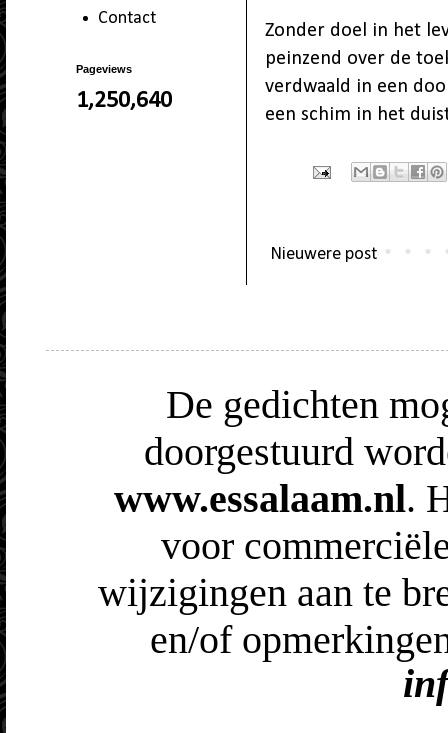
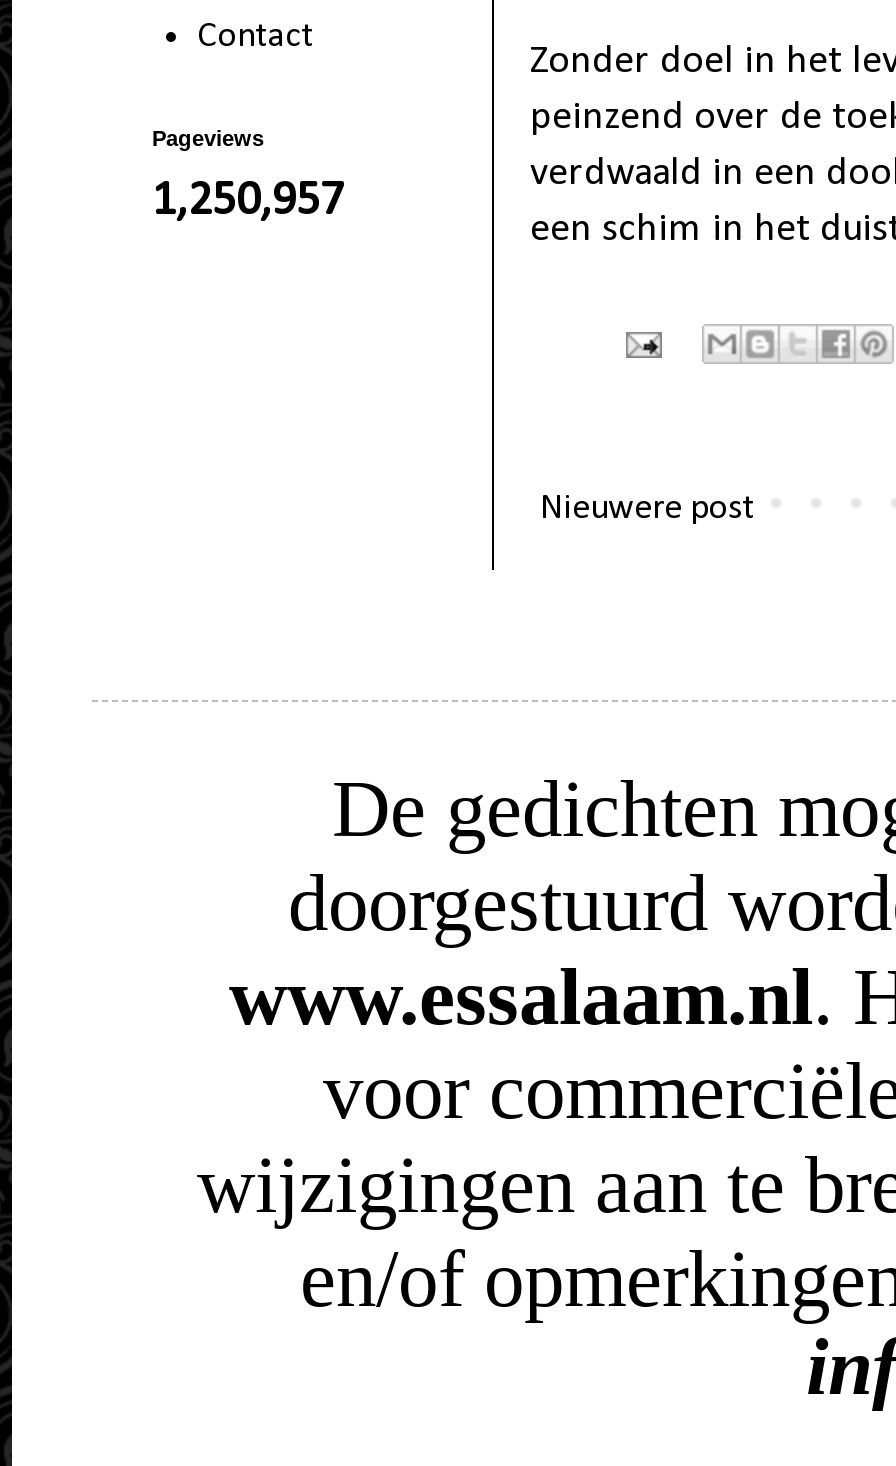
[76,89,172,113] 1,250,640 -> [152,178,344,226] 1,250,957

